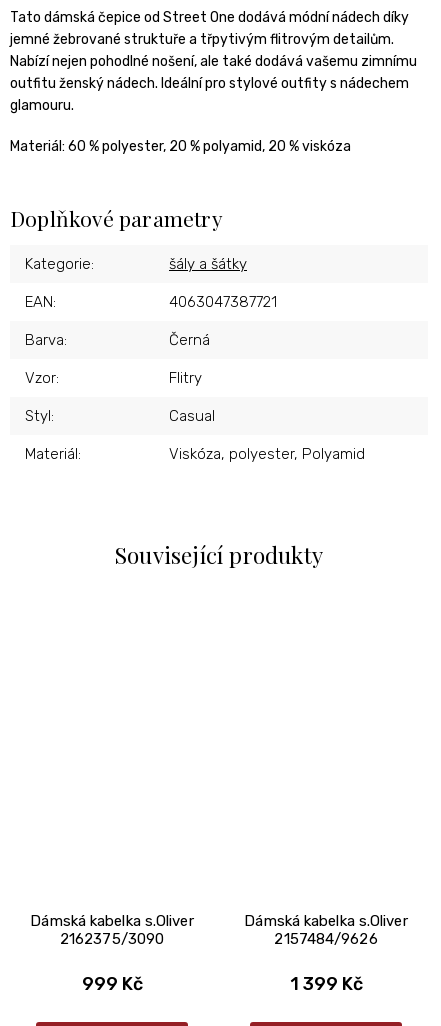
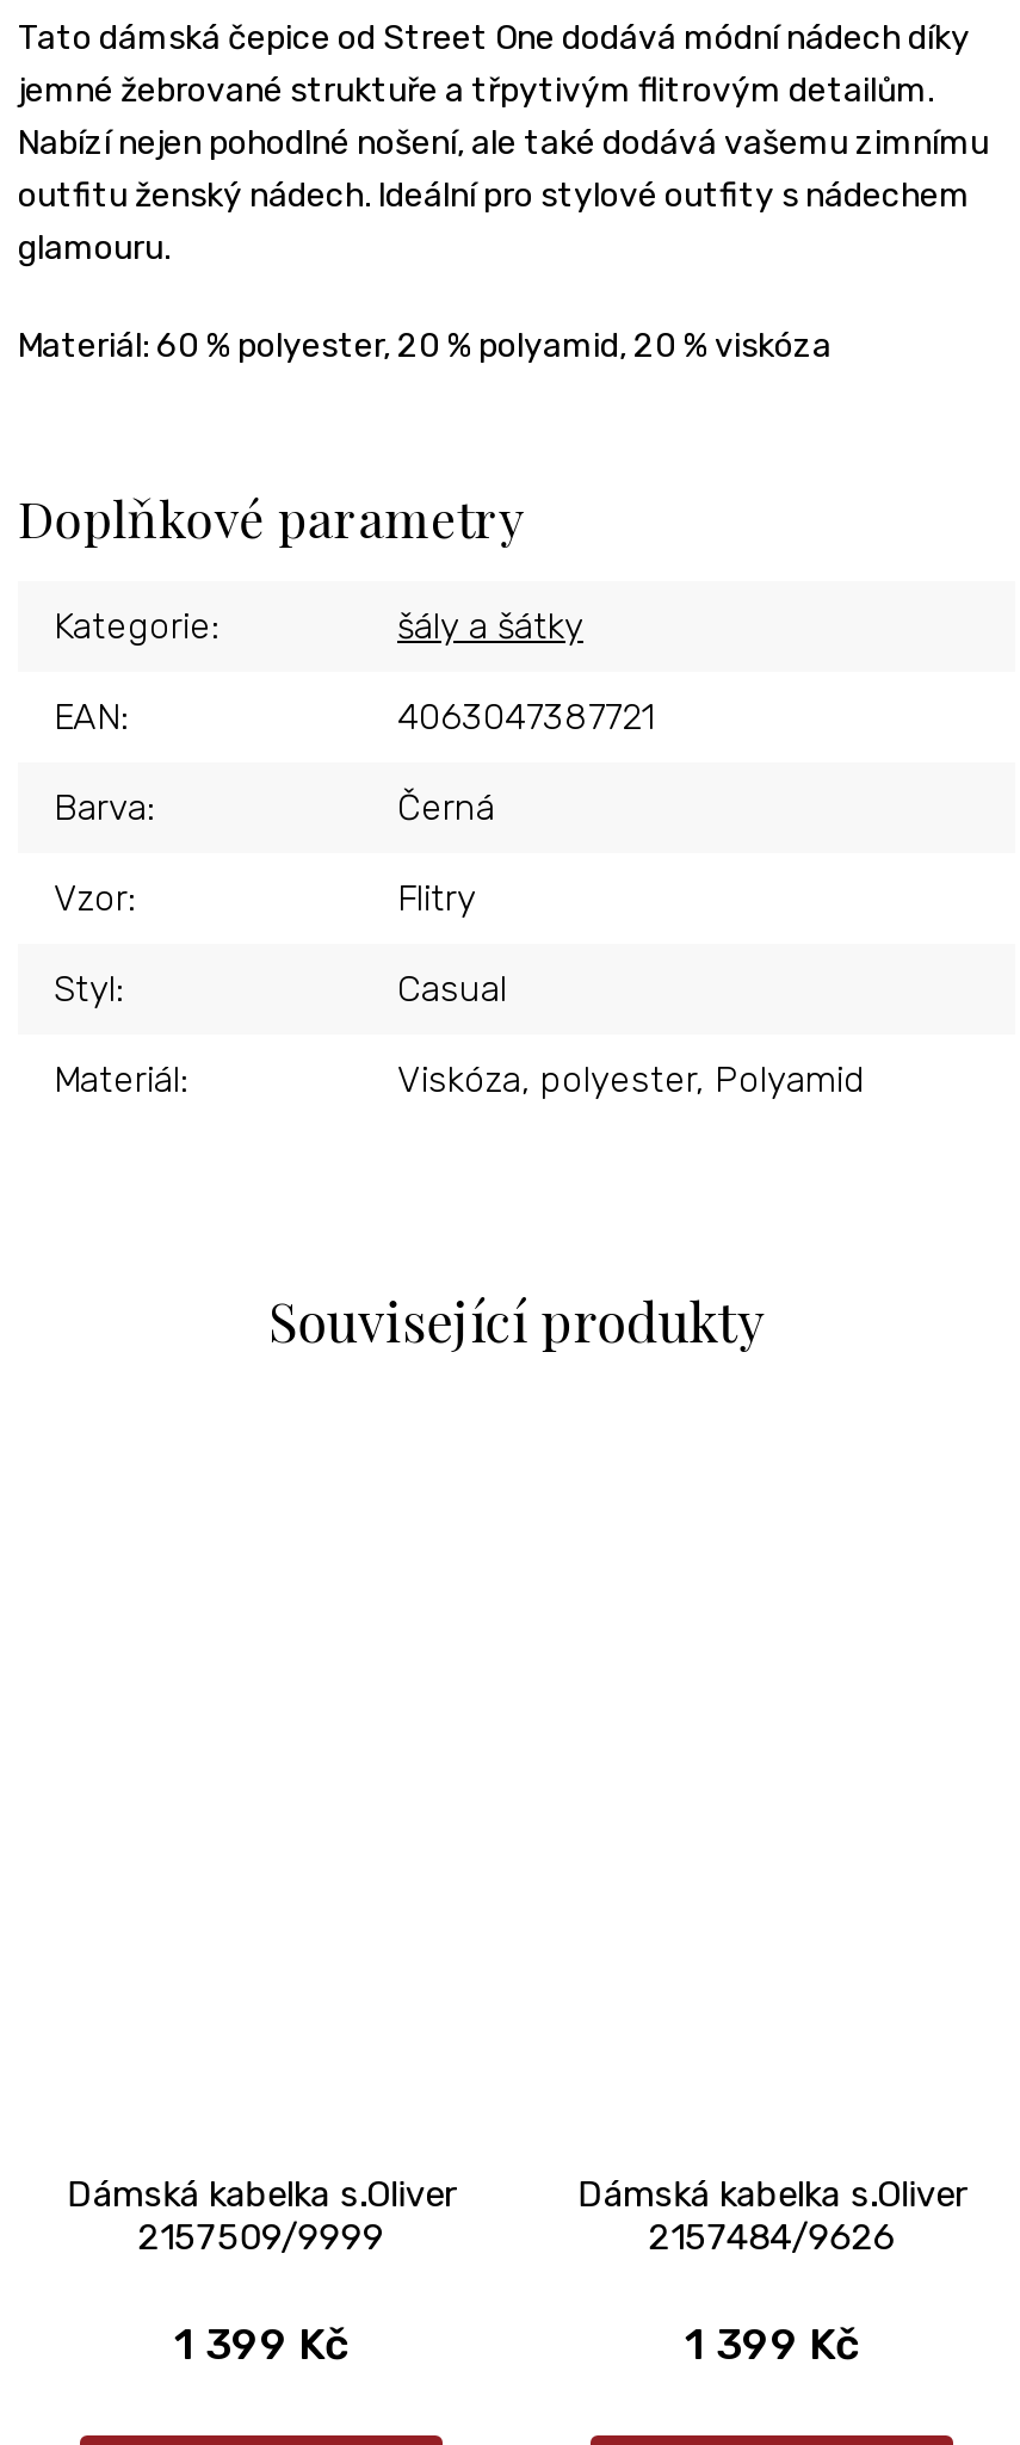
[60,929,164,947] 2162375/3090 -> [138,2215,384,2258] 2157509/9999
[81,972,142,994] 999 Kč -> [174,2317,348,2370] 1 399 Kč

